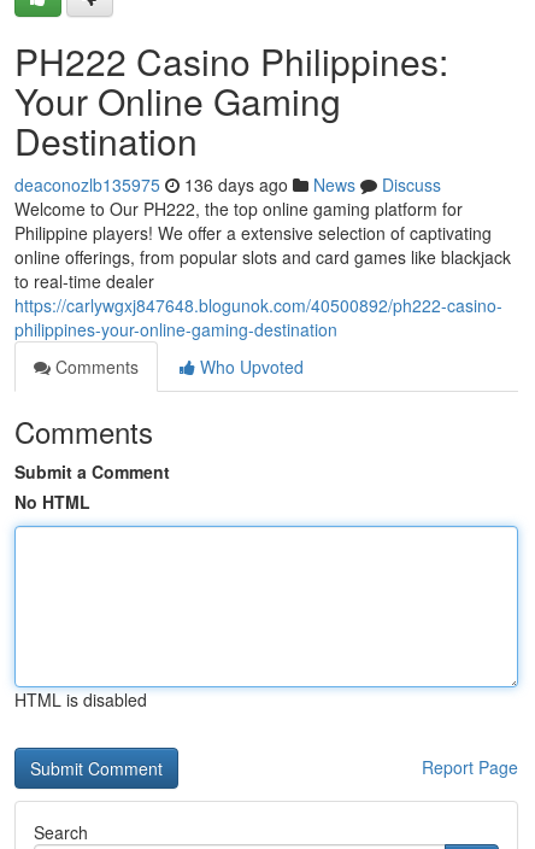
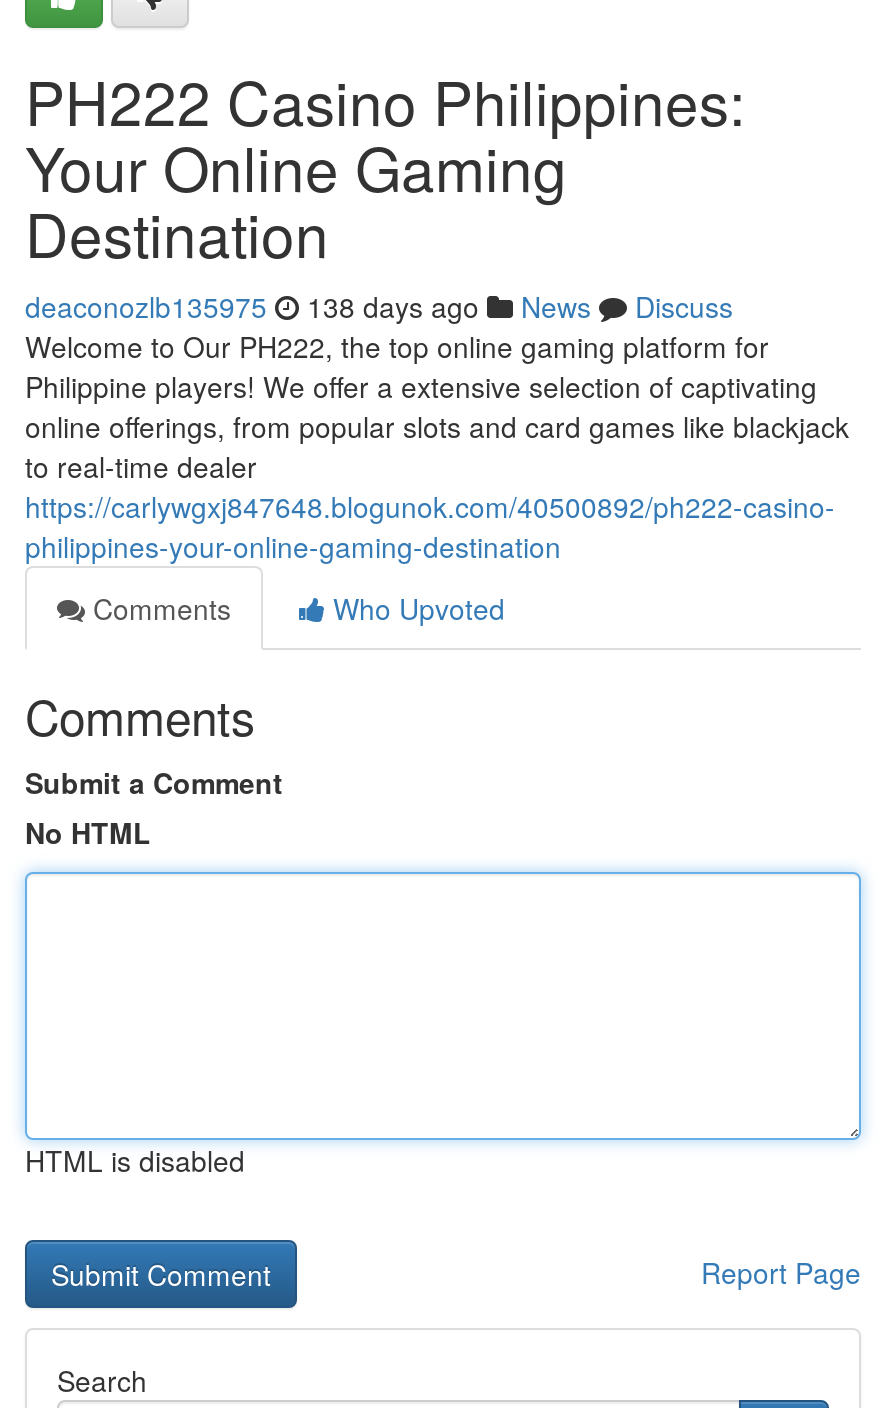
[14,172,441,197] deaconozlb135975 136 days ago News Discuss -> [25,286,733,326] deaconozlb135975 138 days ago News Discuss

